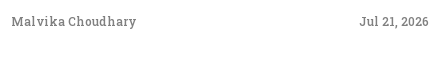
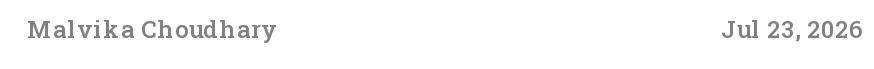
[359,12,429,28] Jul 21, 2026 -> [721,11,863,43] Jul 23, 2026

